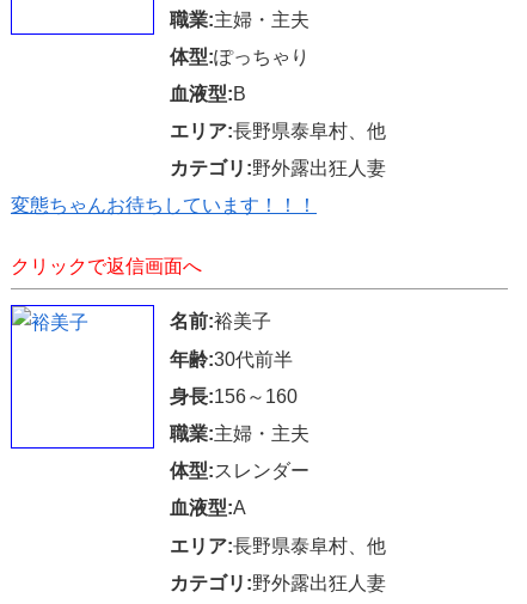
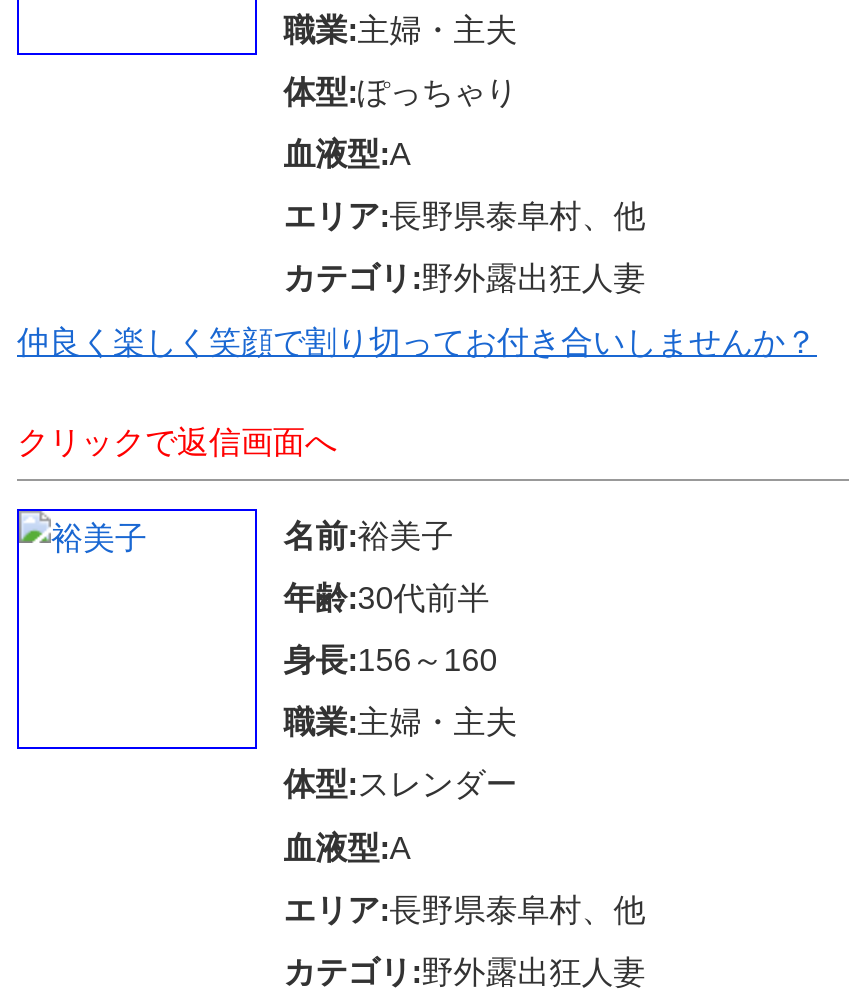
[170,84,246,104] 血液型:B -> [283,137,411,171] 血液型:A
[11,196,317,216] 変態ちゃんお待ちしています！！！ -> [17,324,817,358] 仲良く楽しく笑顔で割り切ってお付き合いしませんか？

